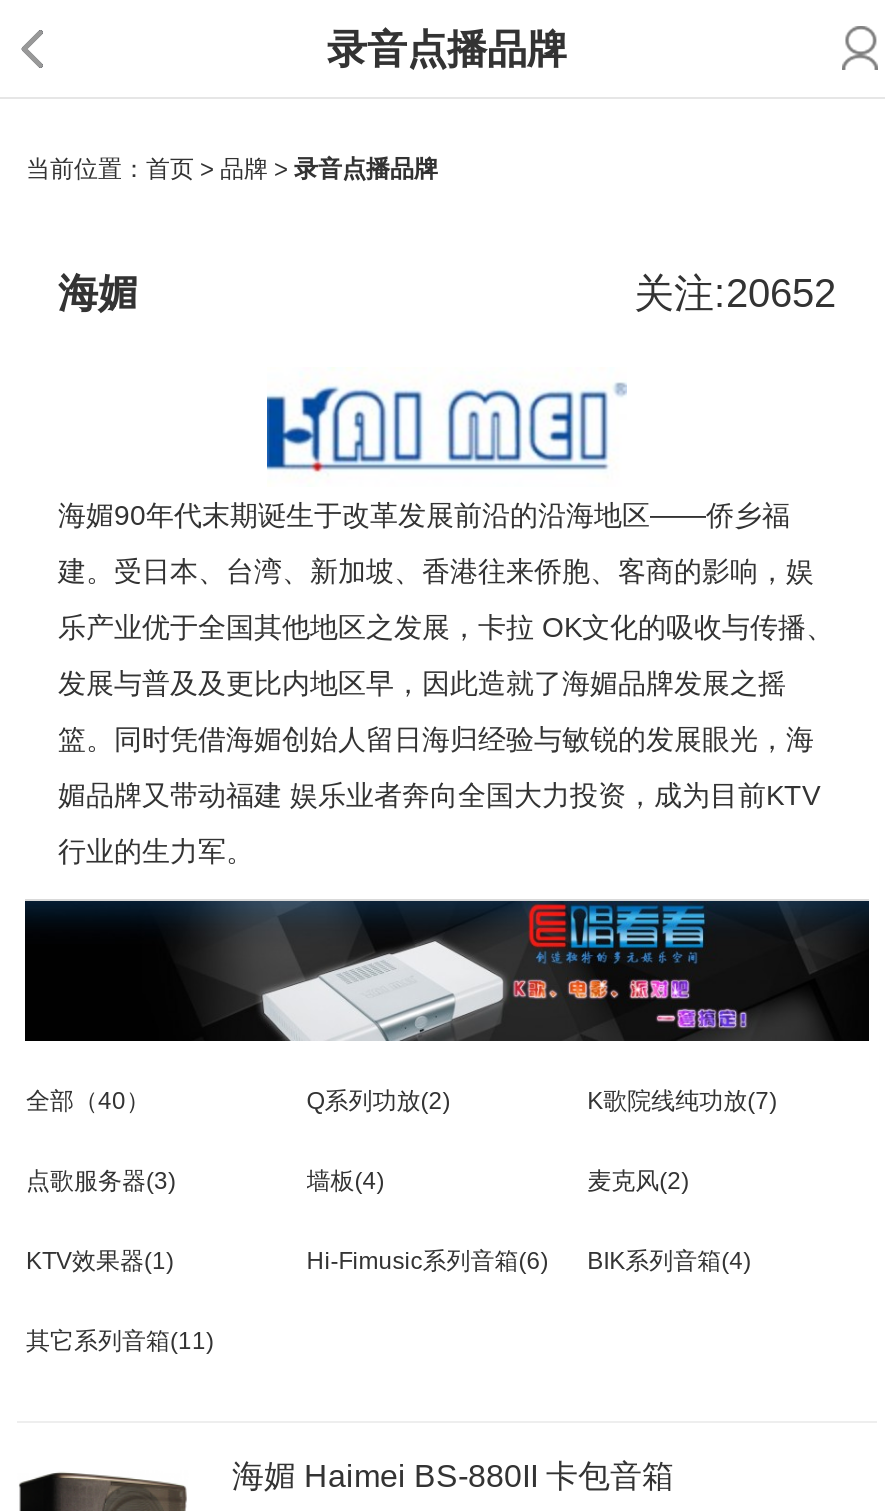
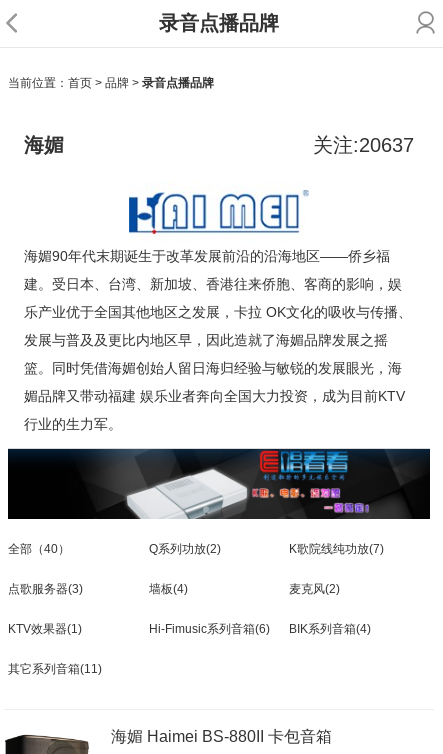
[634,271,836,315] 关注:20652 -> [312,134,413,156] 关注:20637

